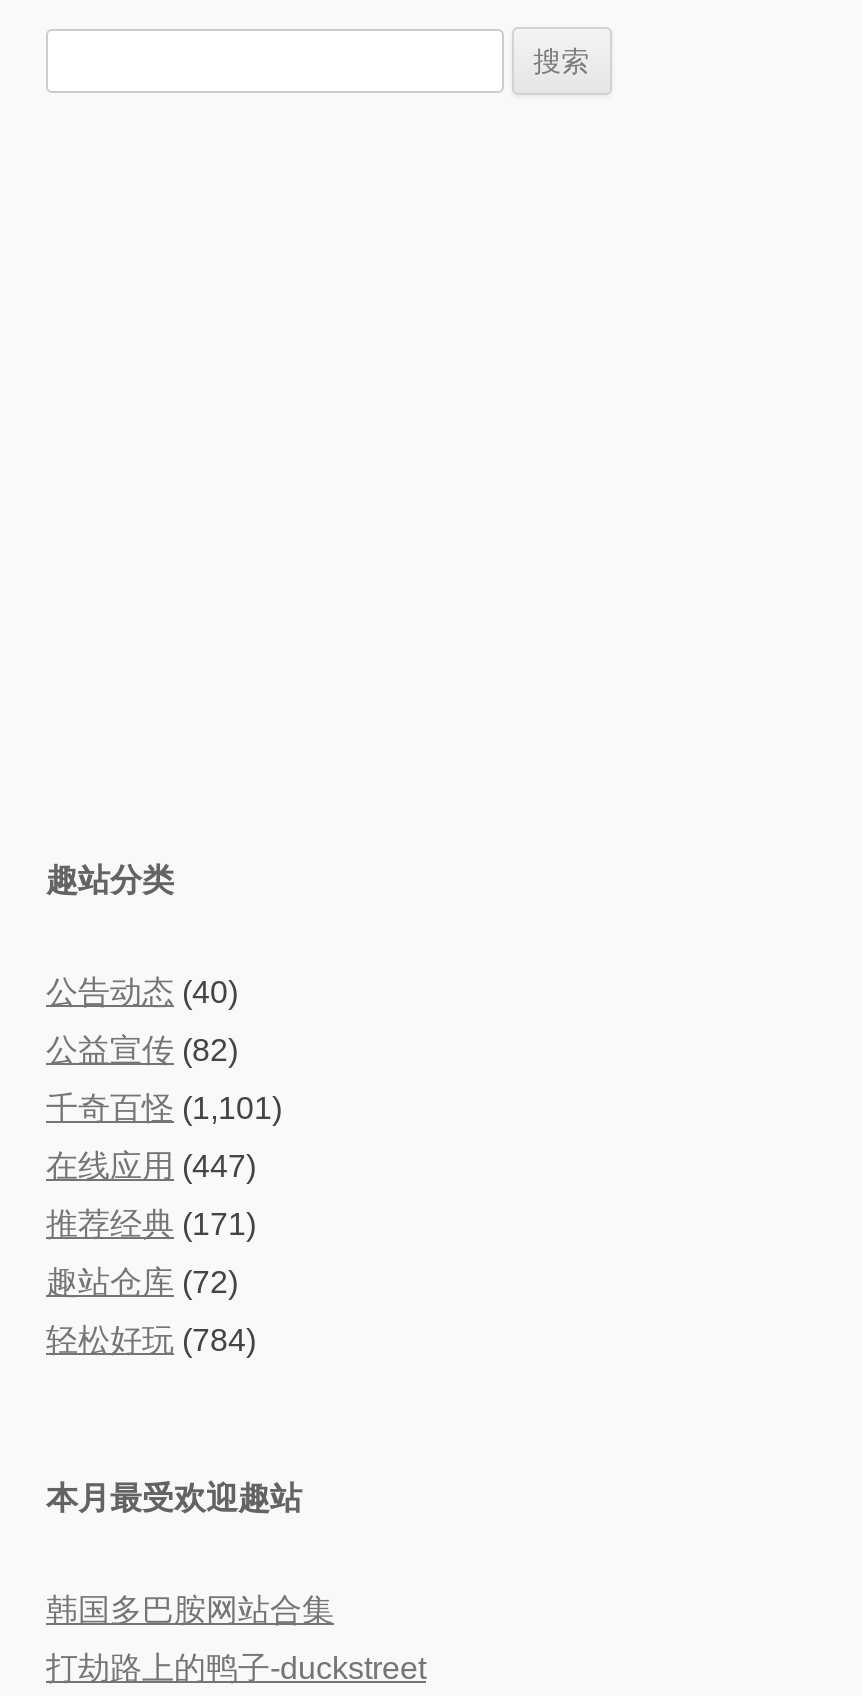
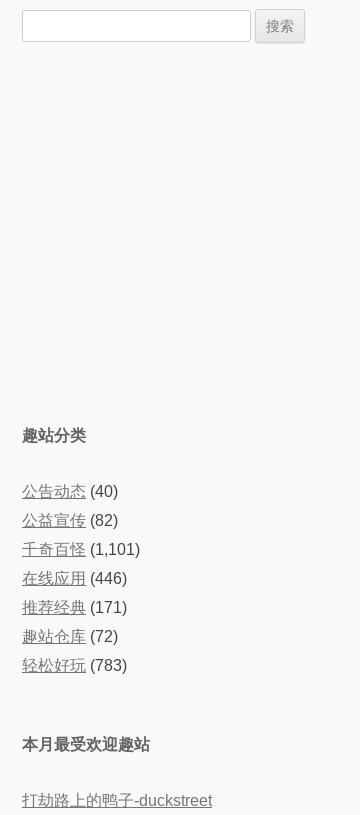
[46,1149,256,1183] 在线应用(447) -> [22,570,127,587] 在线应用(446)
[46,1323,256,1357] 轻松好玩(784) -> [22,657,127,674] 轻松好玩(783)
[46,1593,334,1627] 韩国多巴胺网站合集 -> none

